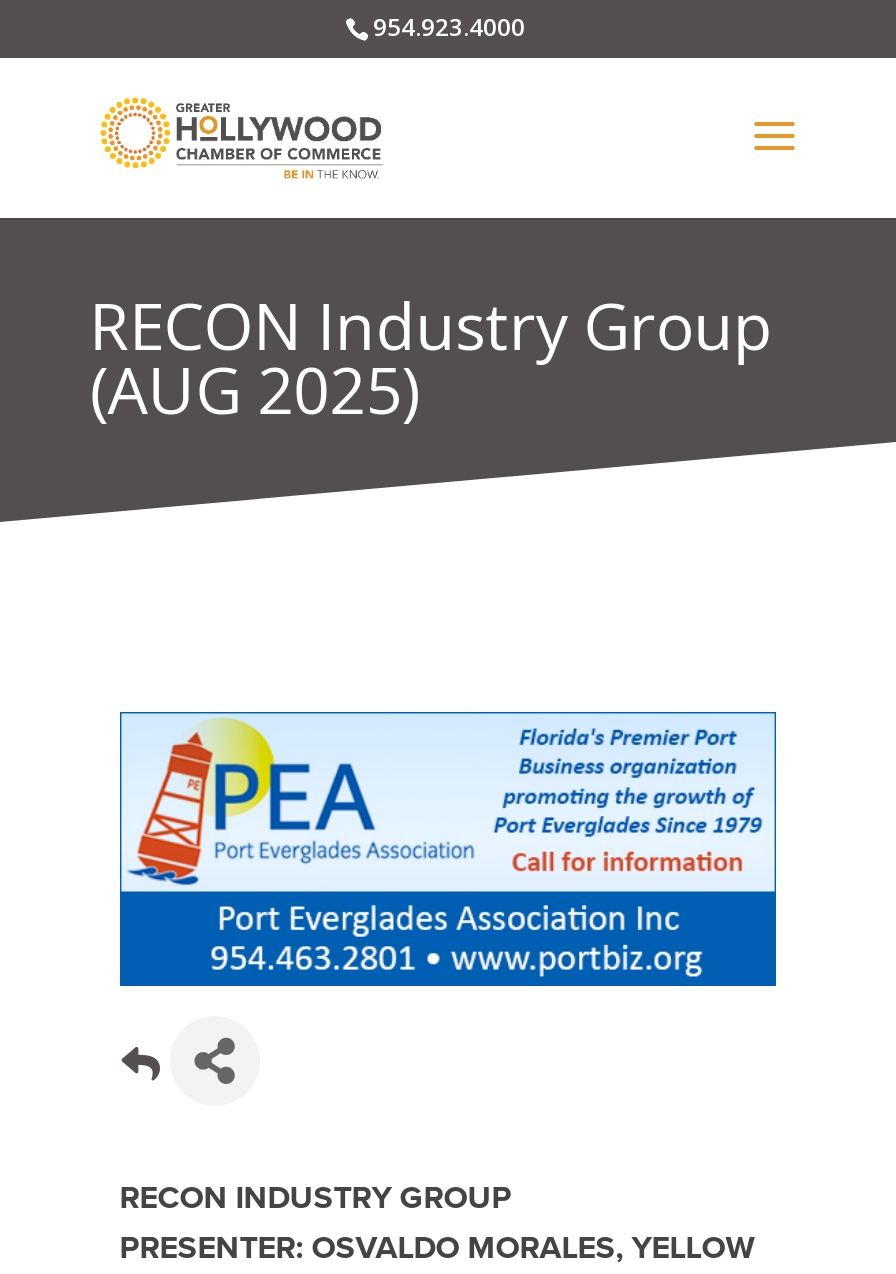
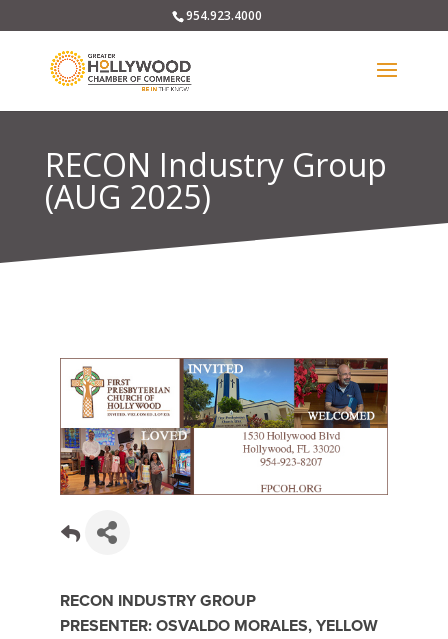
[118,710,778,988] [image] -> [59,357,389,496] [image]

